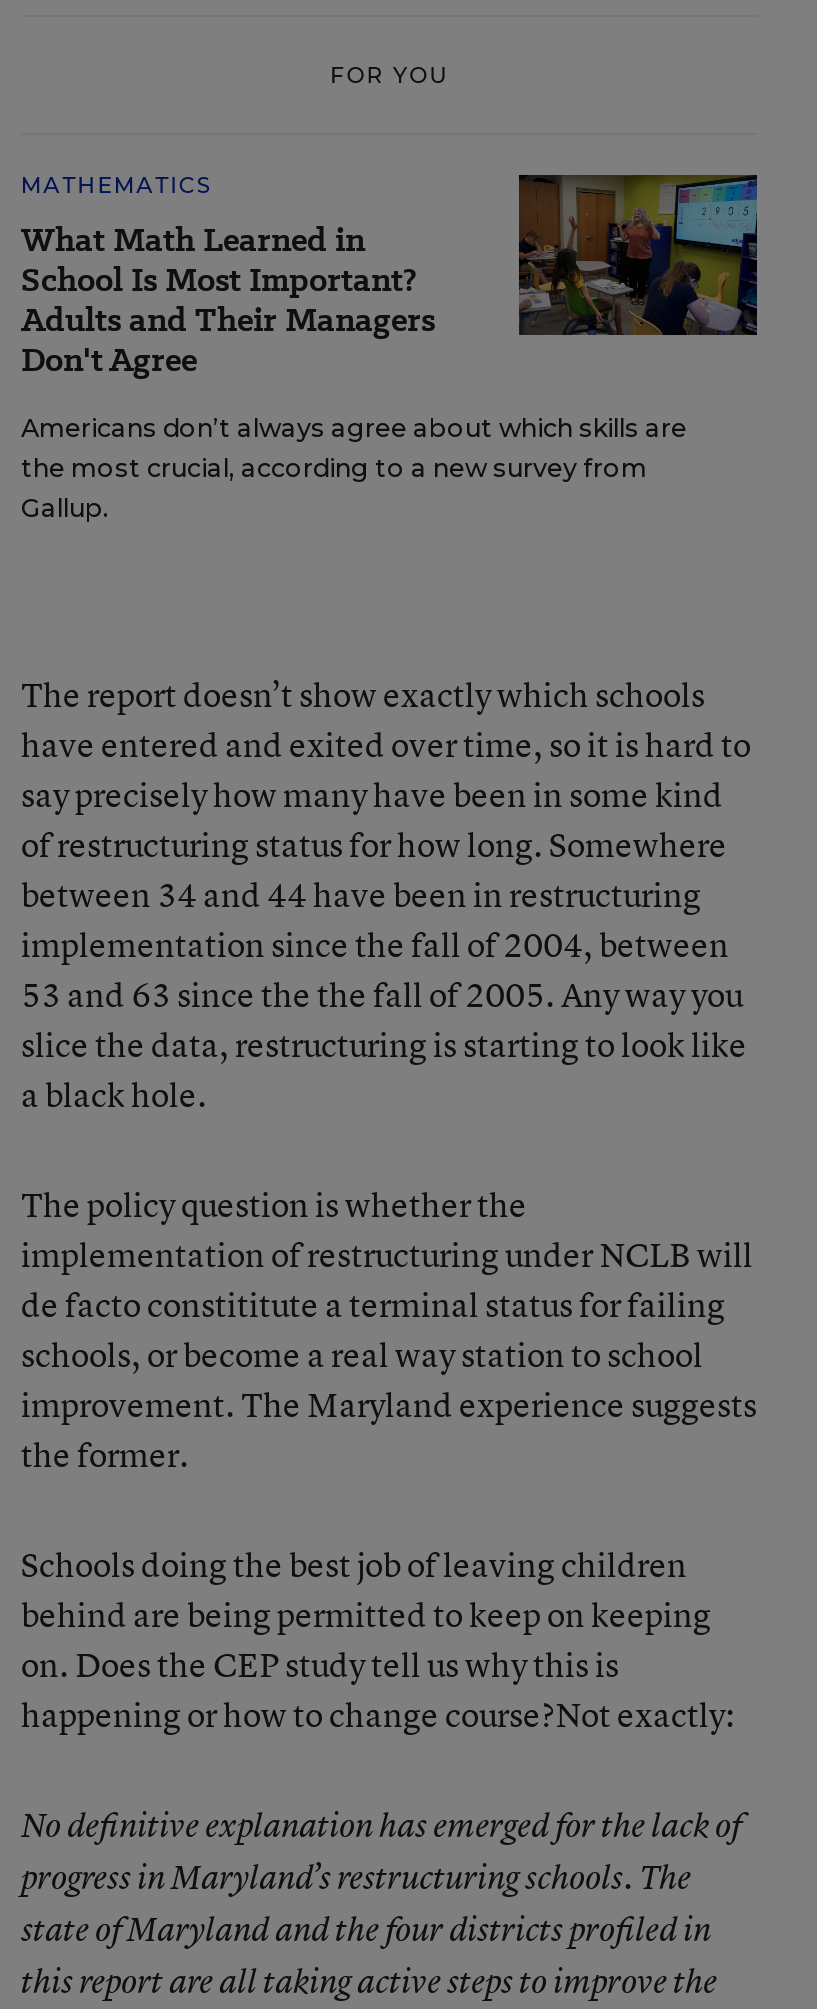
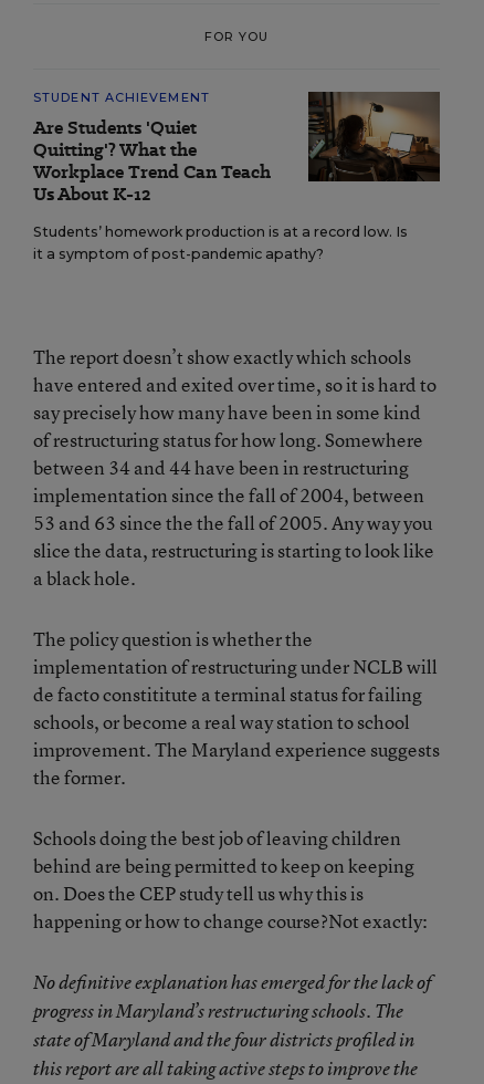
[21,171,435,383] MATHEMATICS | What Math Learned in | School Is Most Important? | Adults and Their Managers | Don't Agree -> [33,90,271,207] STUDENT ACHIEVEMENT | Are Students 'Quiet | Quitting'? What the | Workplace Trend Can Teach | Us About K-12
[21,173,759,523] [image] | Americans don’t always agree about which skills are | the most crucial, according to a new survey from | Gallup. -> [33,92,441,262] [image] | Students’ homework production is at a record low. Is | it a symptom of post-pandemic apathy?

